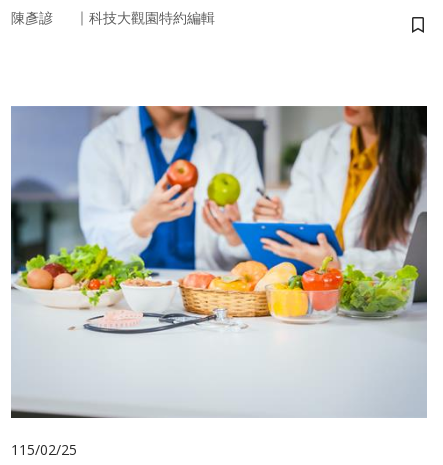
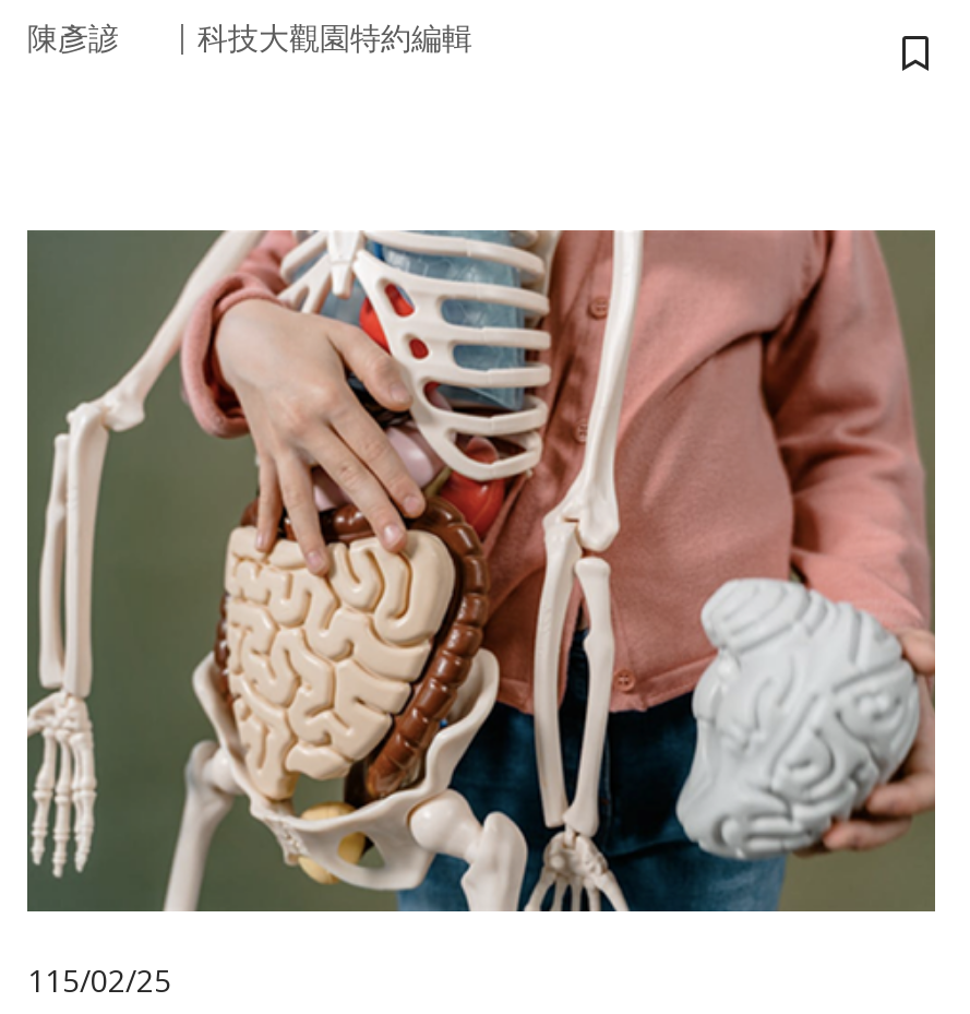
[11,105,428,419] [image] -> [25,228,937,914] [image]

